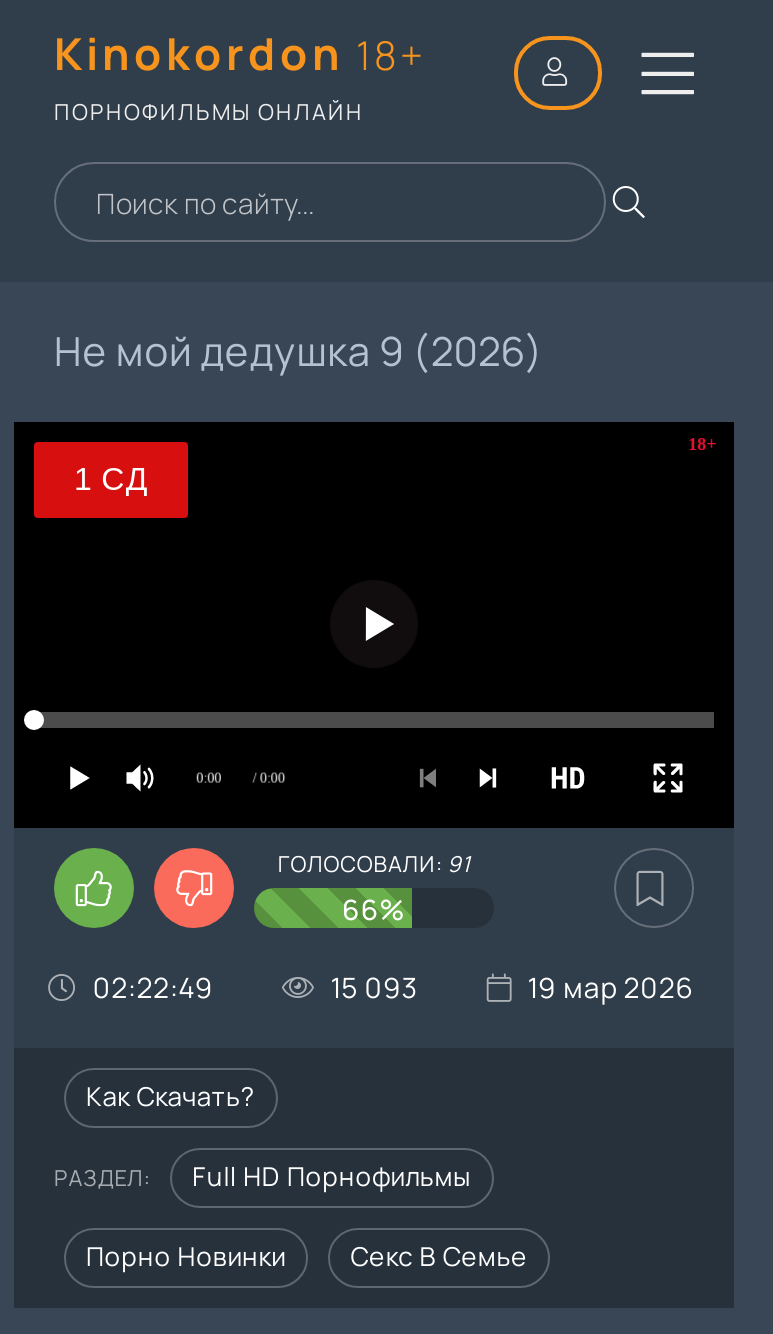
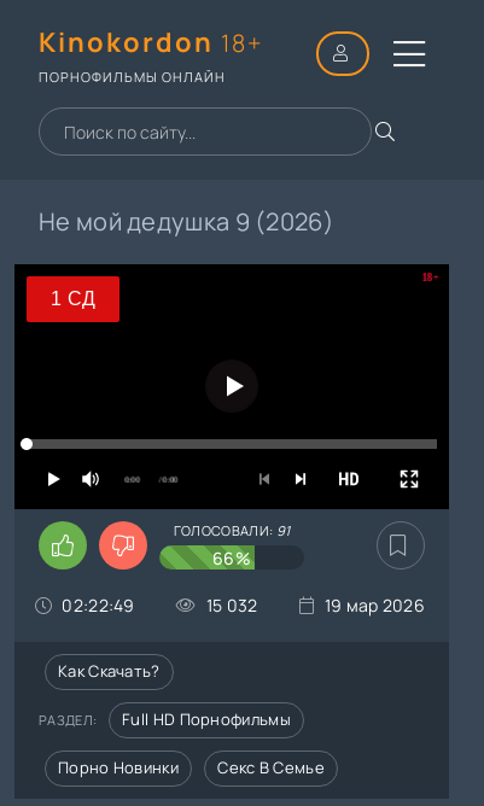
[331,968,418,1006] 15 093 -> [206,594,258,617] 15 032

